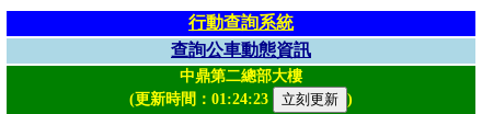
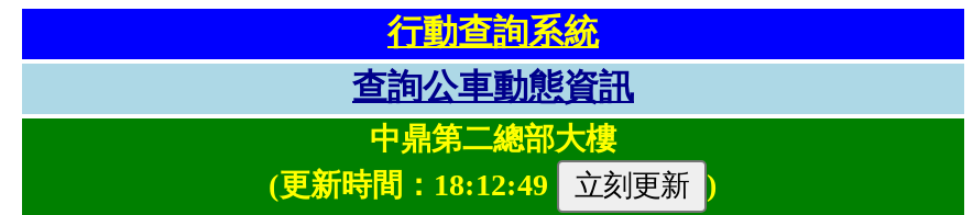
[129,91,268,107] (更新時間：01:24:23 -> [269,169,548,202] (更新時間：18:12:49

